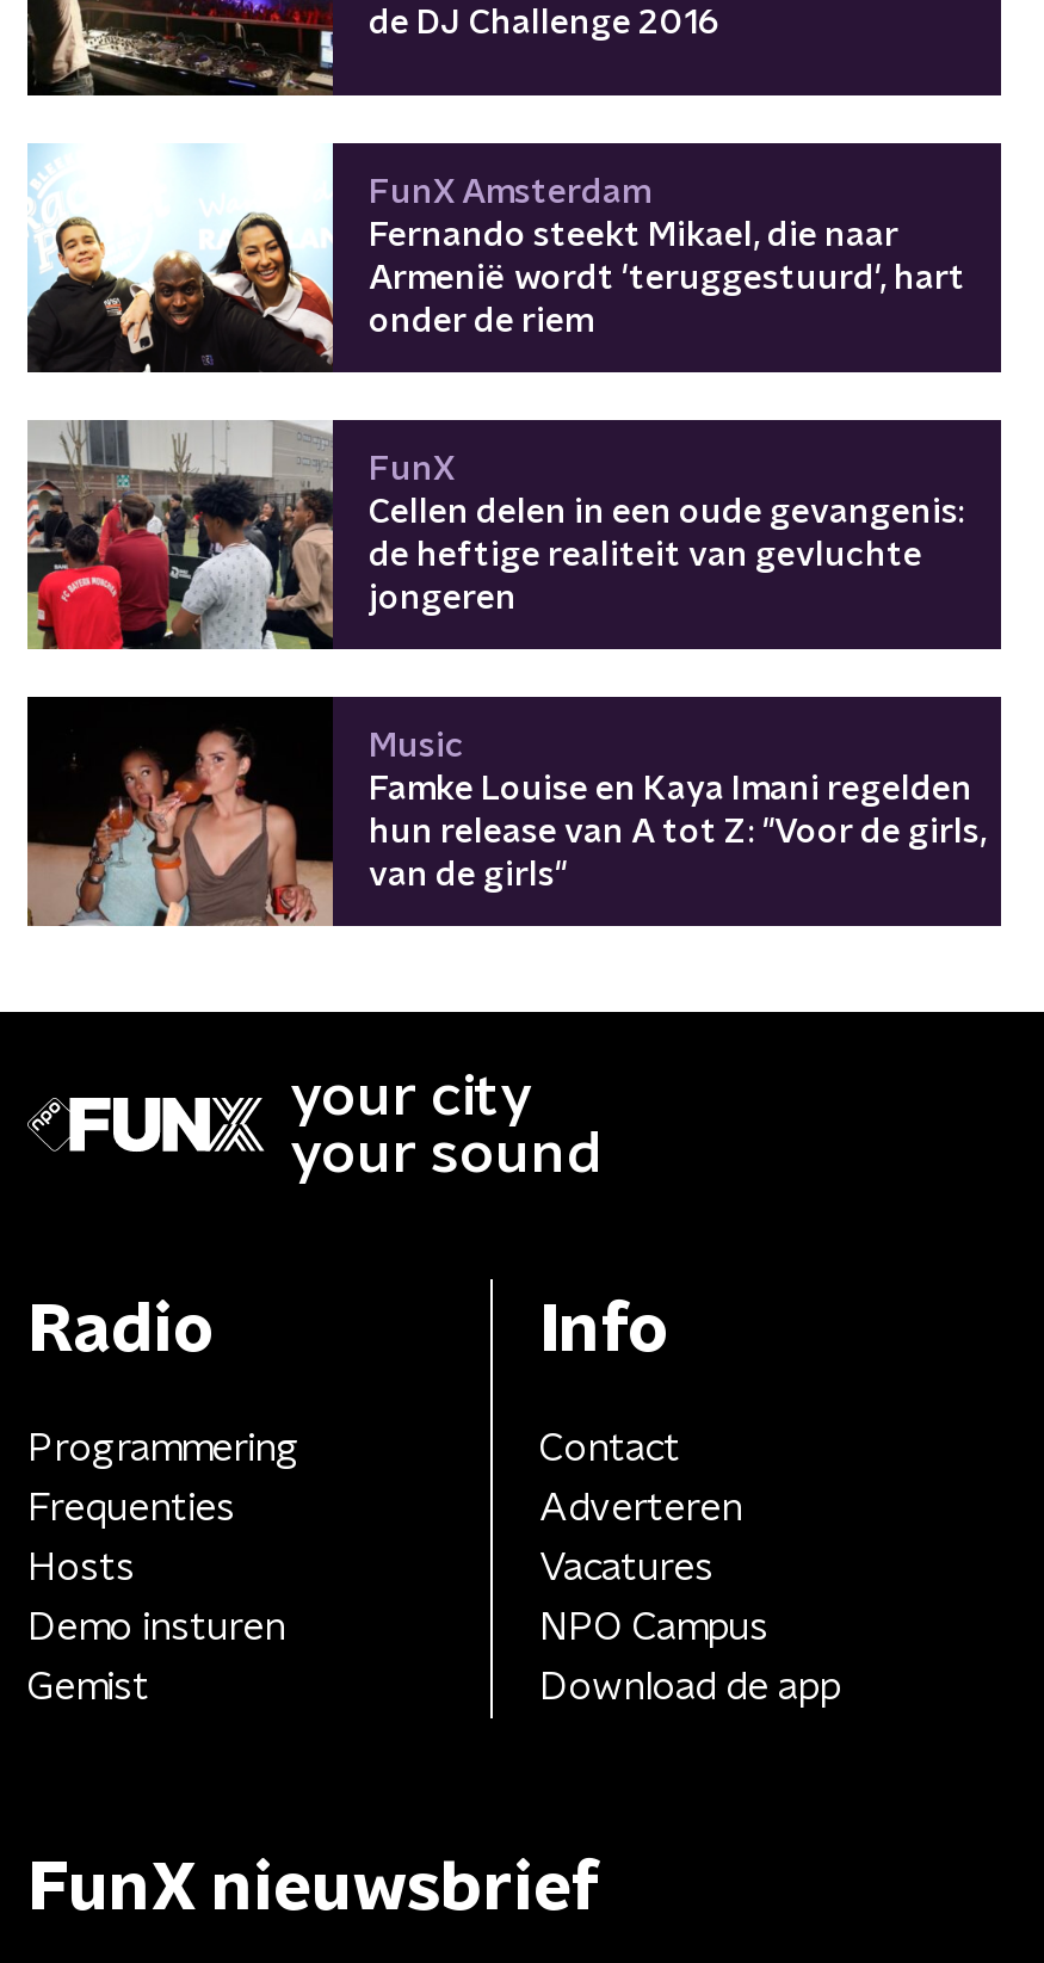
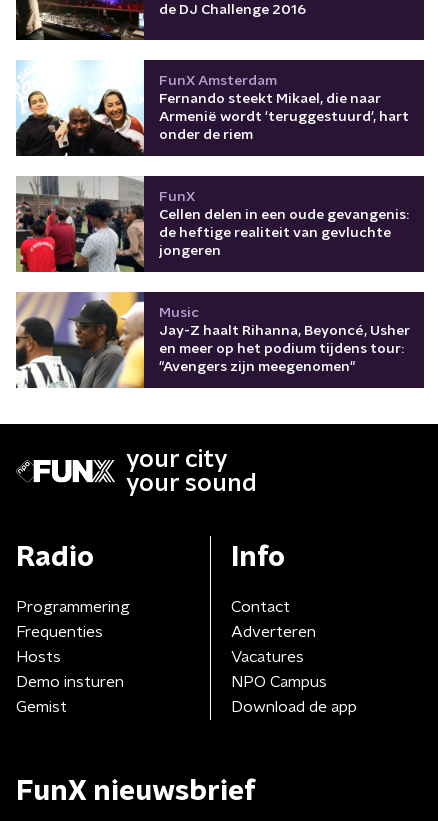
[25,695,987,928] [image] | Famke Louise en Kaya Imani regelden | hun release van A tot Z: "Voor de girls, | van de girls" -> [15,291,410,389] [image] | Jay-Z haalt Rihanna, Beyoncé, Usher | en meer op het podium tijdens tour: | "Avengers zijn meegenomen"

